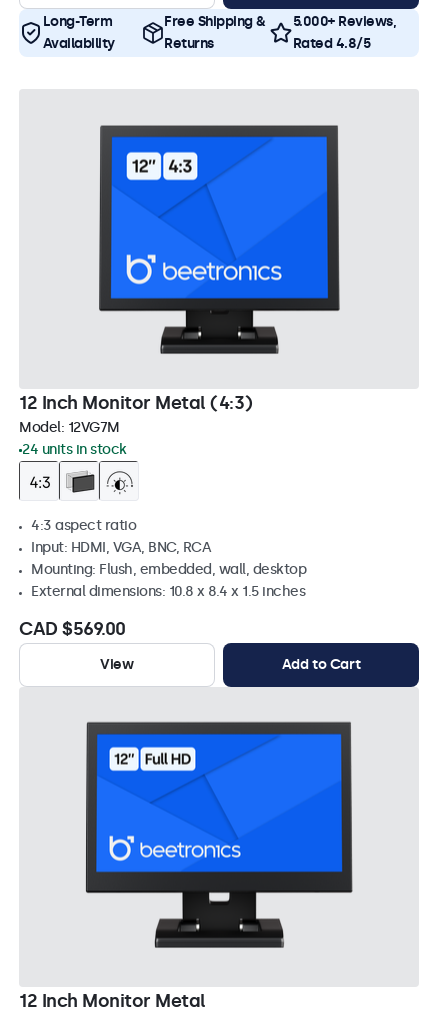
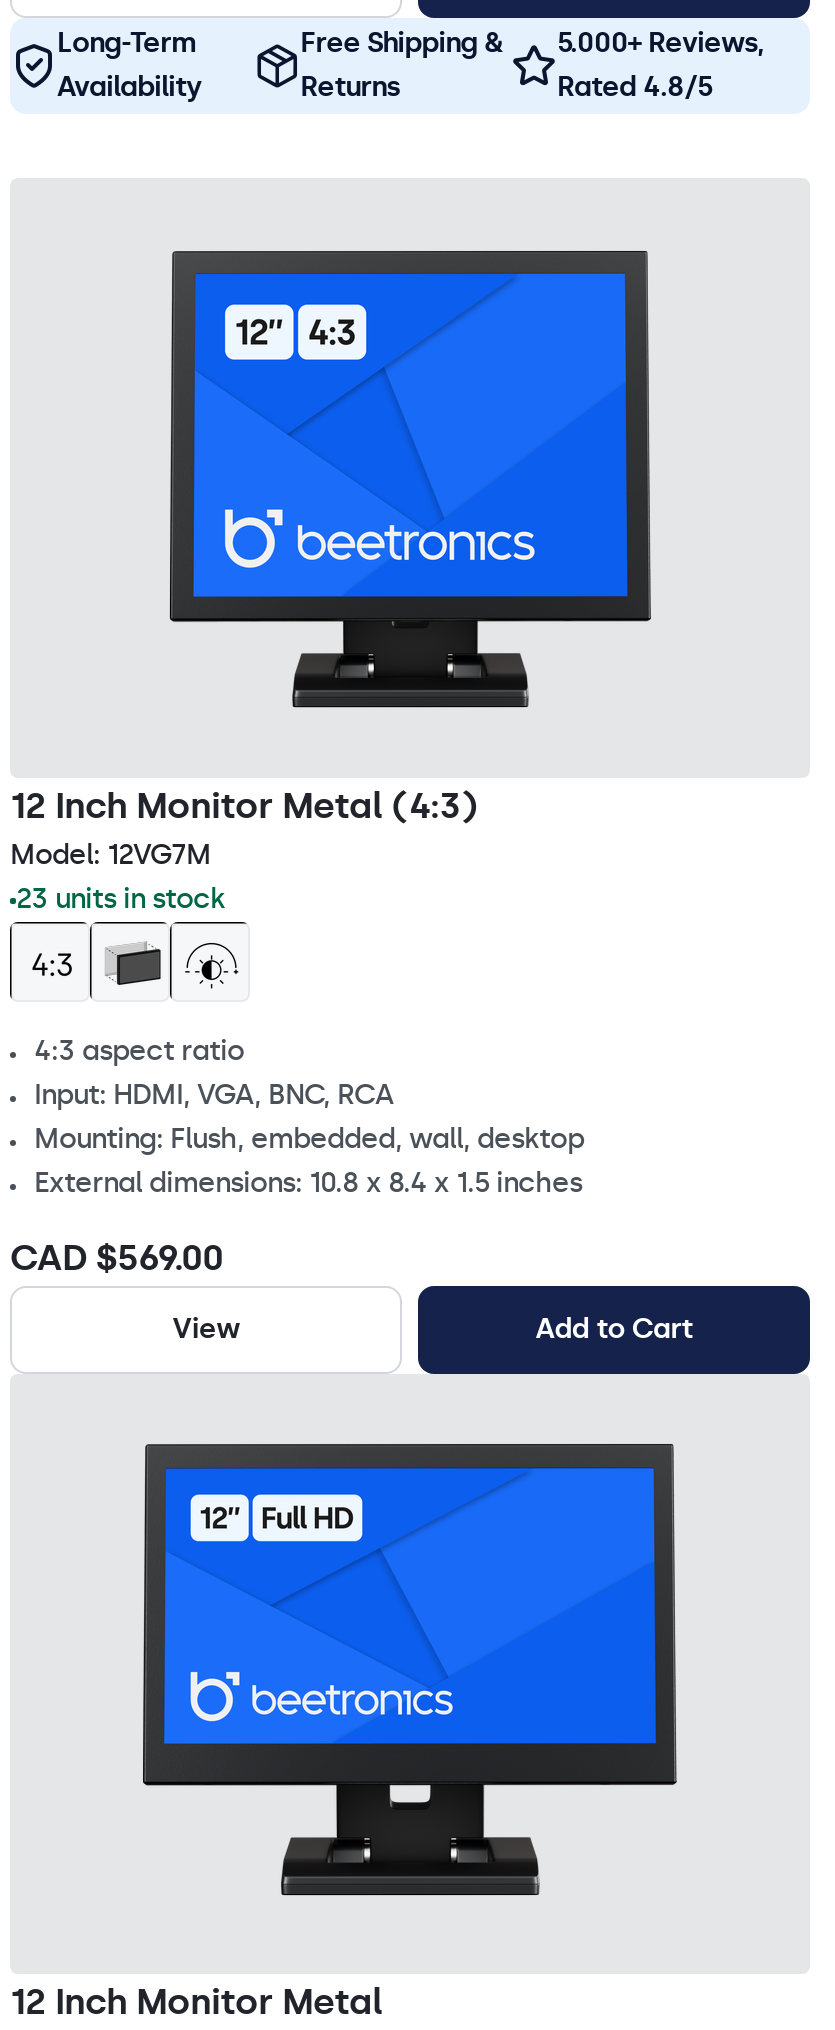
[22,441,126,458] 24 units in stock -> [16,882,225,916] 23 units in stock

